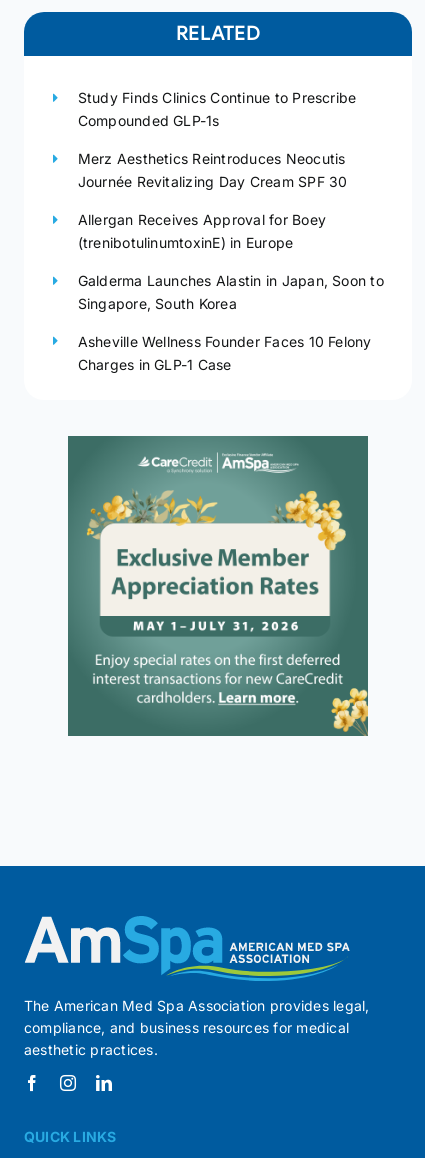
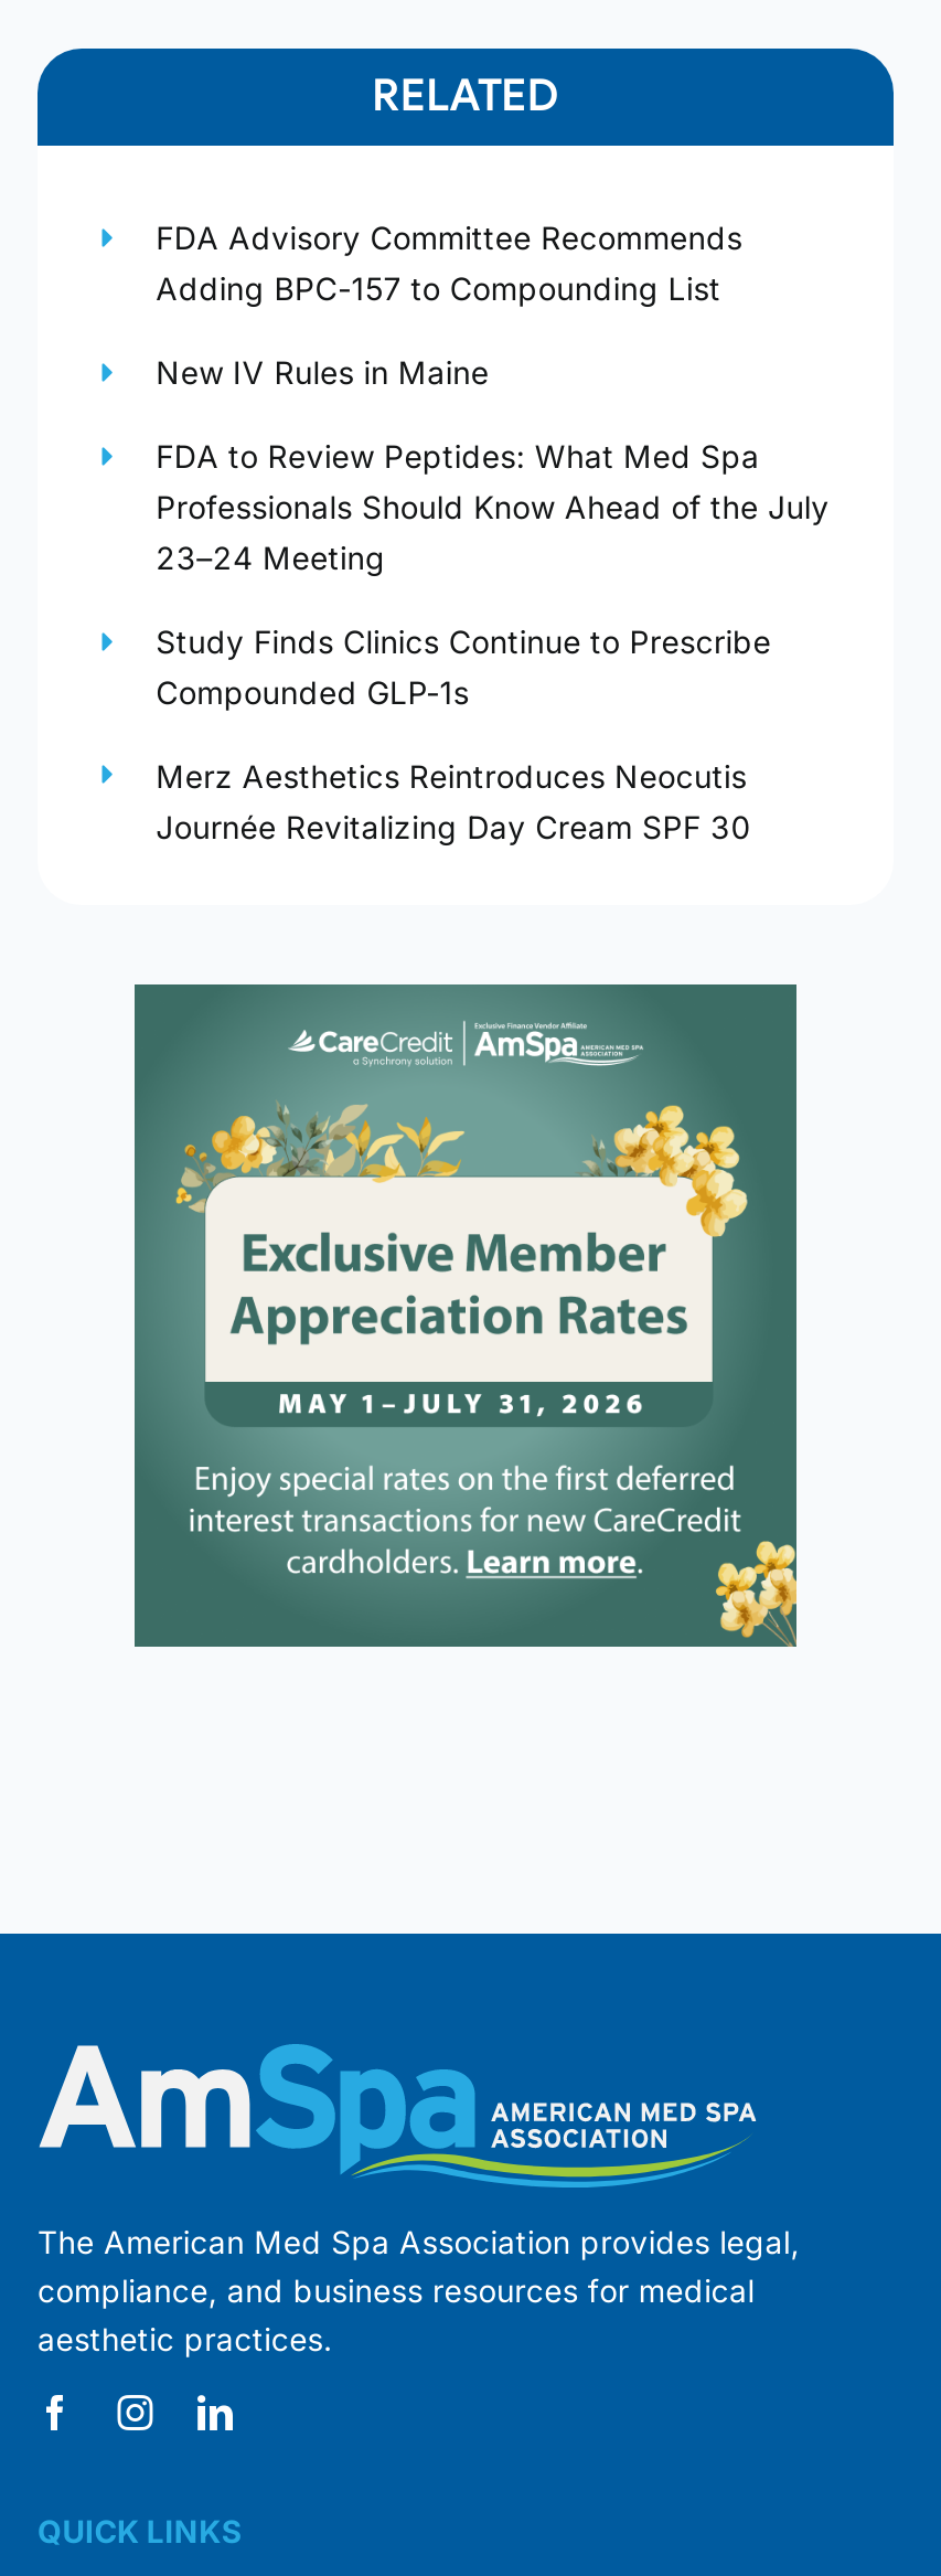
none -> [156,219,829,576] FDA Advisory Committee Recommends | Adding BPC-157 to Compounding List | New IV Rules in Maine | FDA to Review Peptides: What Med Spa | Professionals Should Know Ahead of the July | 23–24 Meeting
moved [78,89,356,190] -> [156,622,771,845]: Study Finds Clinics Continue to Prescribe | Compounded GLP-1s | Merz Aesthetics Reintroduces Neocutis | Journée Revitalizing Day Cream SPF 30
[78,211,384,373] Allergan Receives Approval for Boey | (trenibotulinumtoxinE) in Europe | Galderma Launches Alastin in Japan, Soon to | Singapore, South Korea | Asheville Wellness Founder Faces 10 Felony | Charges in GLP-1 Case -> none

